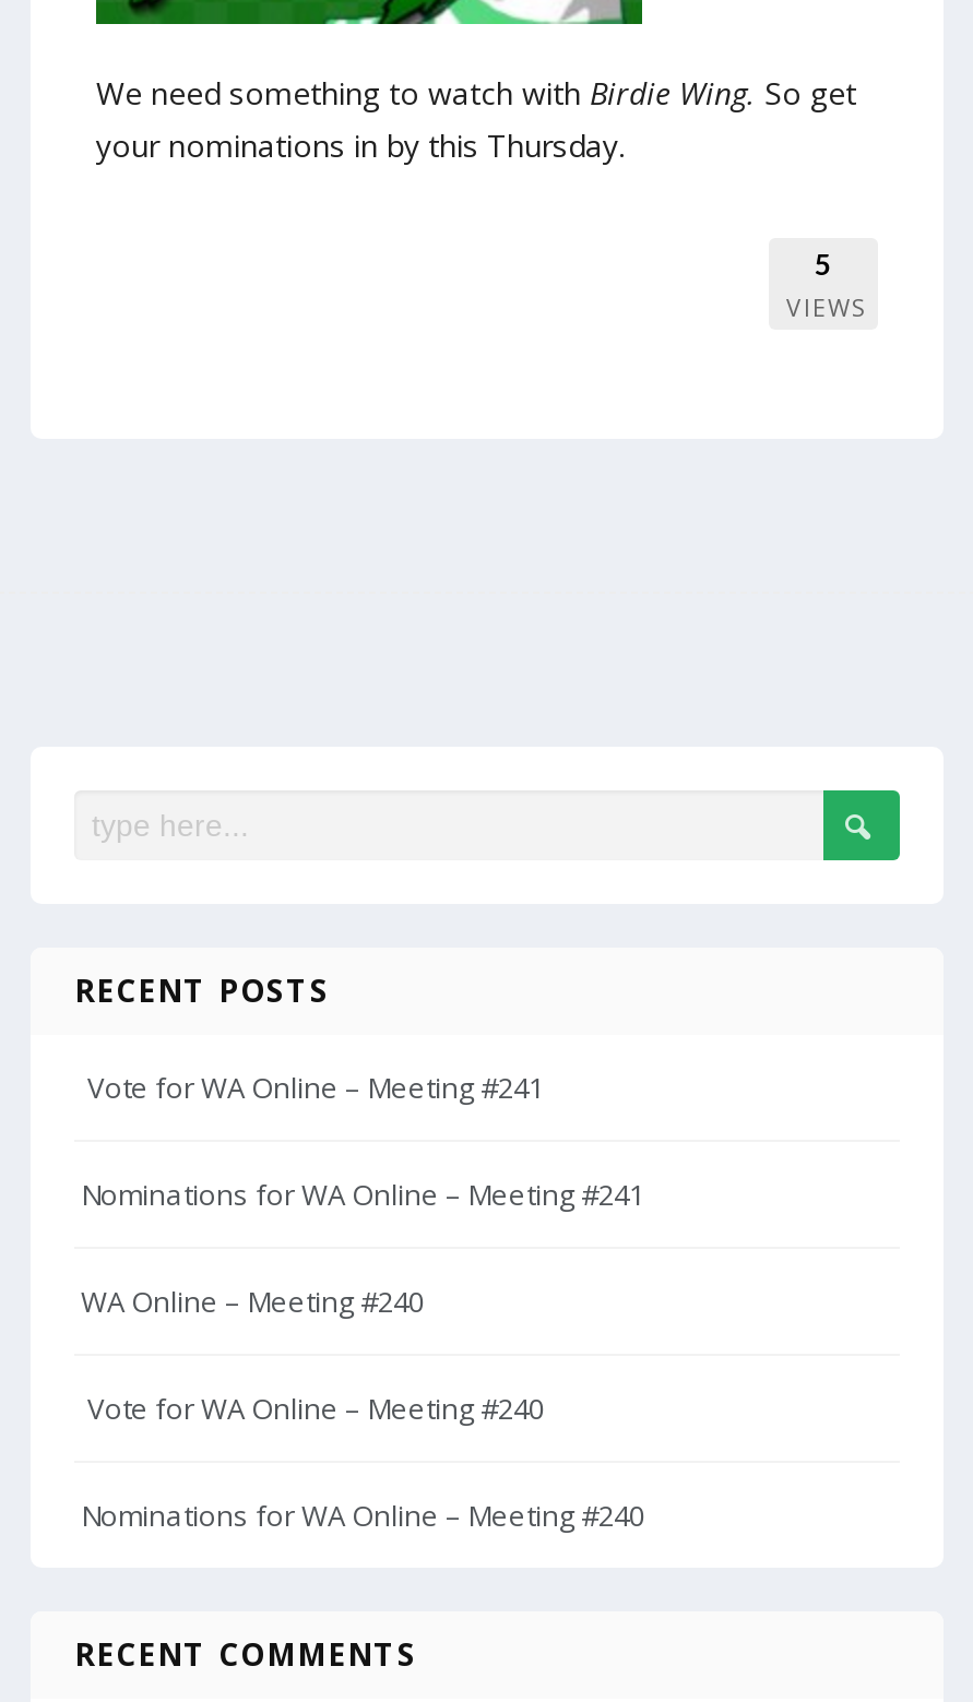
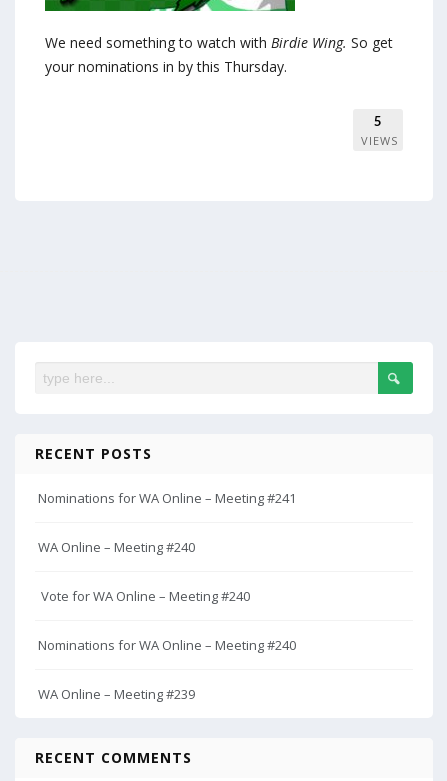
[81,1068,544,1107] Vote for WA Online – Meeting #241 -> none
moved [81,1175,644,1535] -> [38,489,296,654]: Nominations for WA Online – Meeting #241 | WA Online – Meeting #240 | Vote for WA Online – Meeting #240 | Nominations for WA Online – Meeting #240
none -> [38,685,195,703] WA Online – Meeting #239

